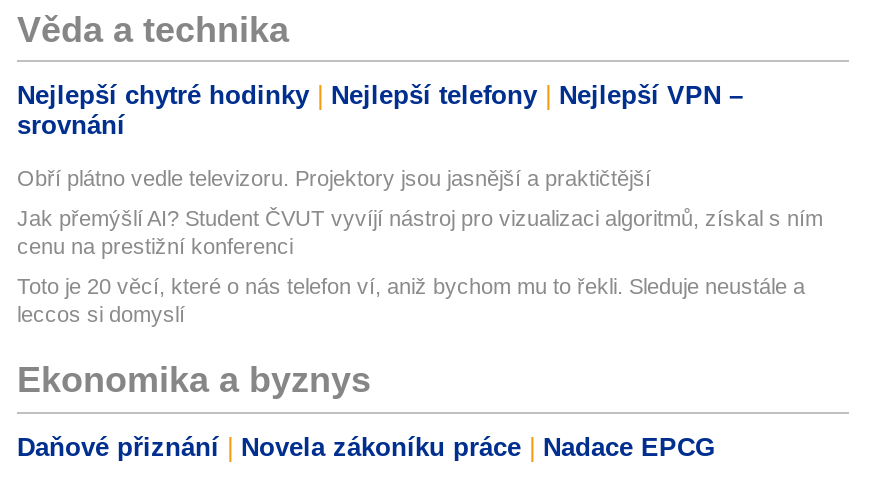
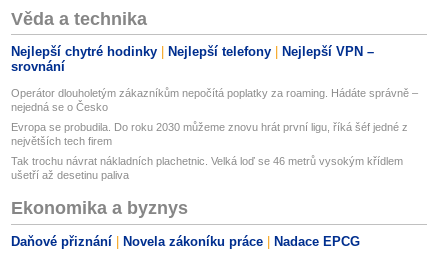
[17,167,651,191] Obří plátno vedle televizoru. Projektory jsou jasnější a praktičtější -> [11,87,418,113] Operátor dlouholetým zákazníkům nepočítá poplatky za roaming. Hádáte správně – | nejedná se o Česko
[17,207,823,259] Jak přemýšlí AI? Student ČVUT vyvíjí nástroj pro vizualizaci algoritmů, získal s ním | cenu na prestižní konferenci -> [11,121,408,147] Evropa se probudila. Do roku 2030 můžeme znovu hrát první ligu, říká šéf jedné z | největších tech firem
[17,275,805,327] Toto je 20 věcí, které o nás telefon ví, aniž bychom mu to řekli. Sleduje neustále a | leccos si domyslí -> [11,155,403,181] Tak trochu návrat nákladních plachetnic. Velká loď se 46 metrů vysokým křídlem | ušetří až desetinu paliva

